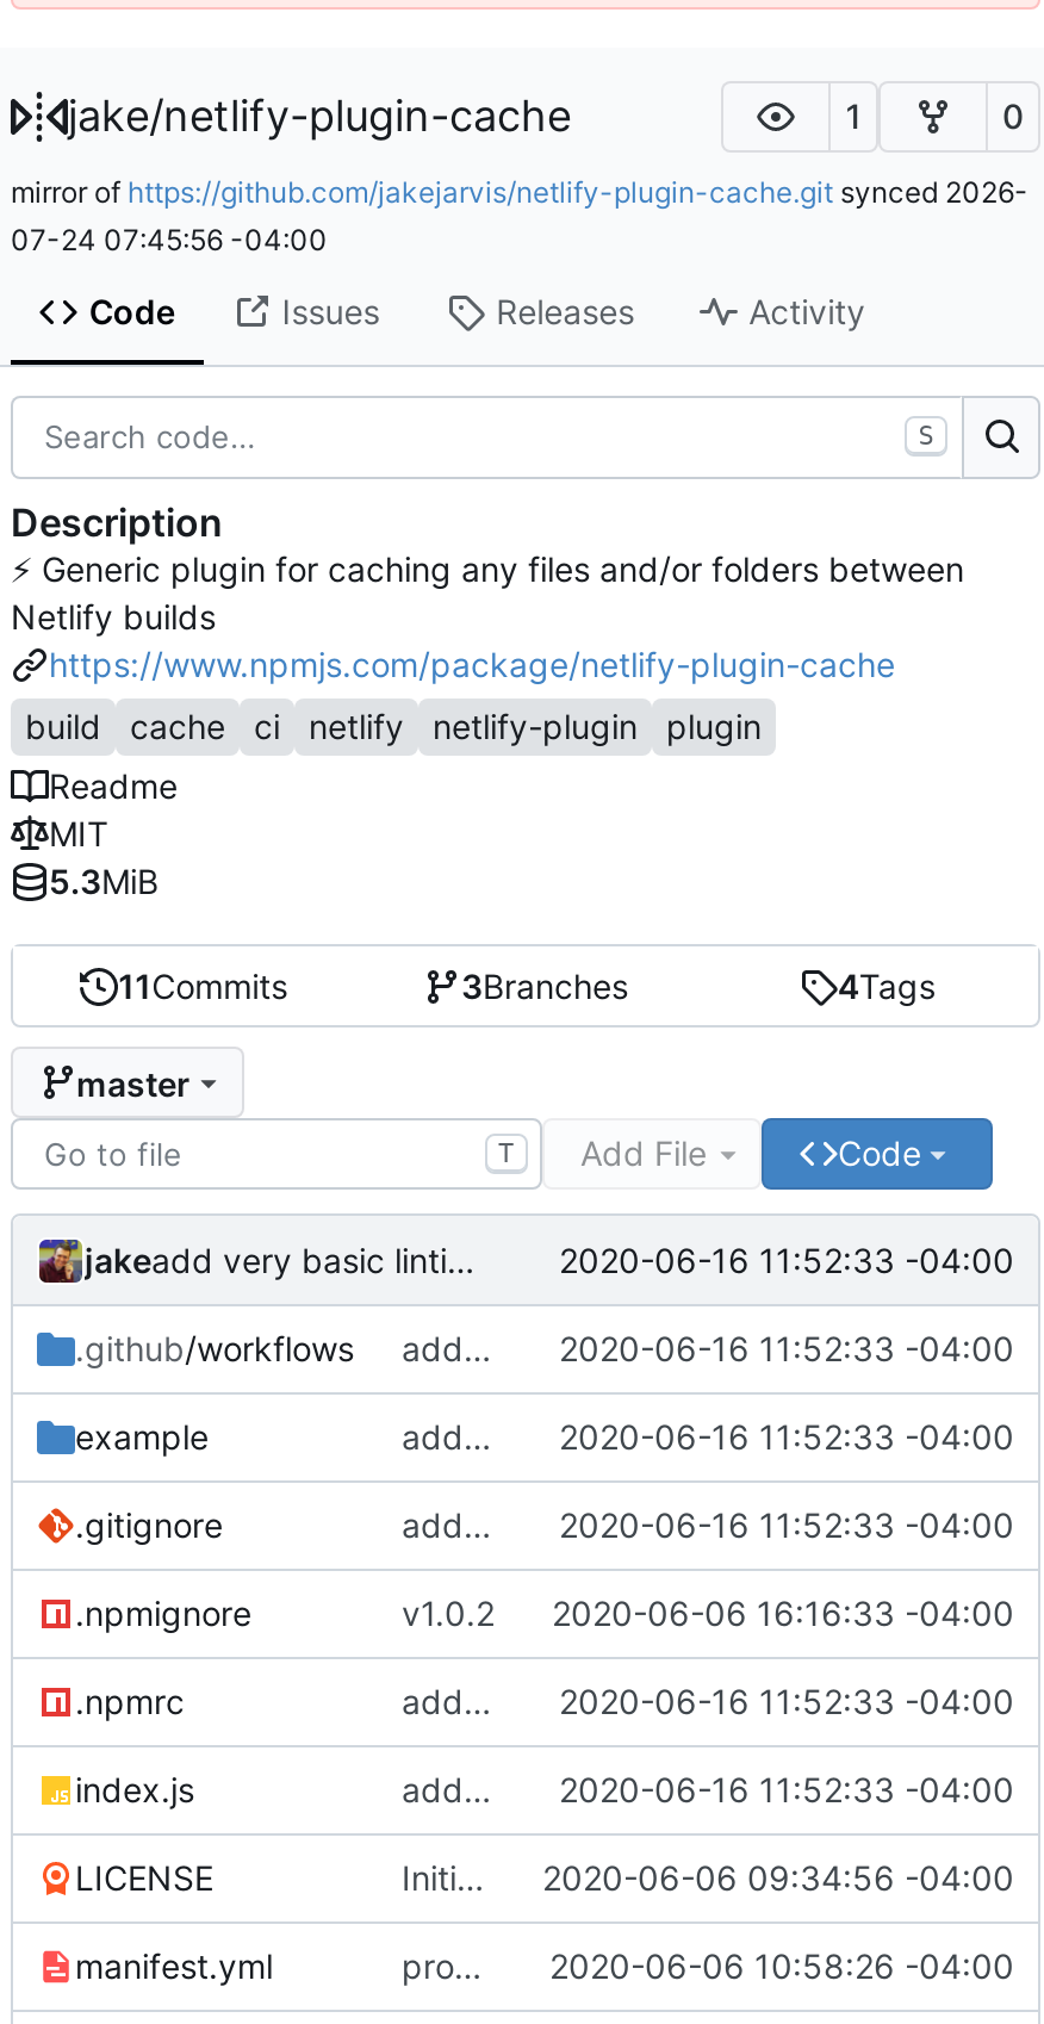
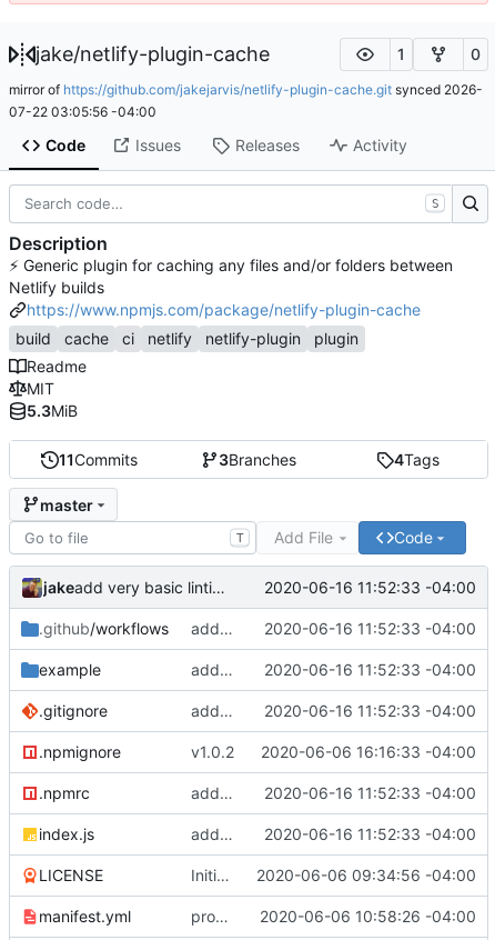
[11,221,328,256] 07-24 07:45:56 -04:00 -> [9,103,156,119] 07-22 03:05:56 -04:00

